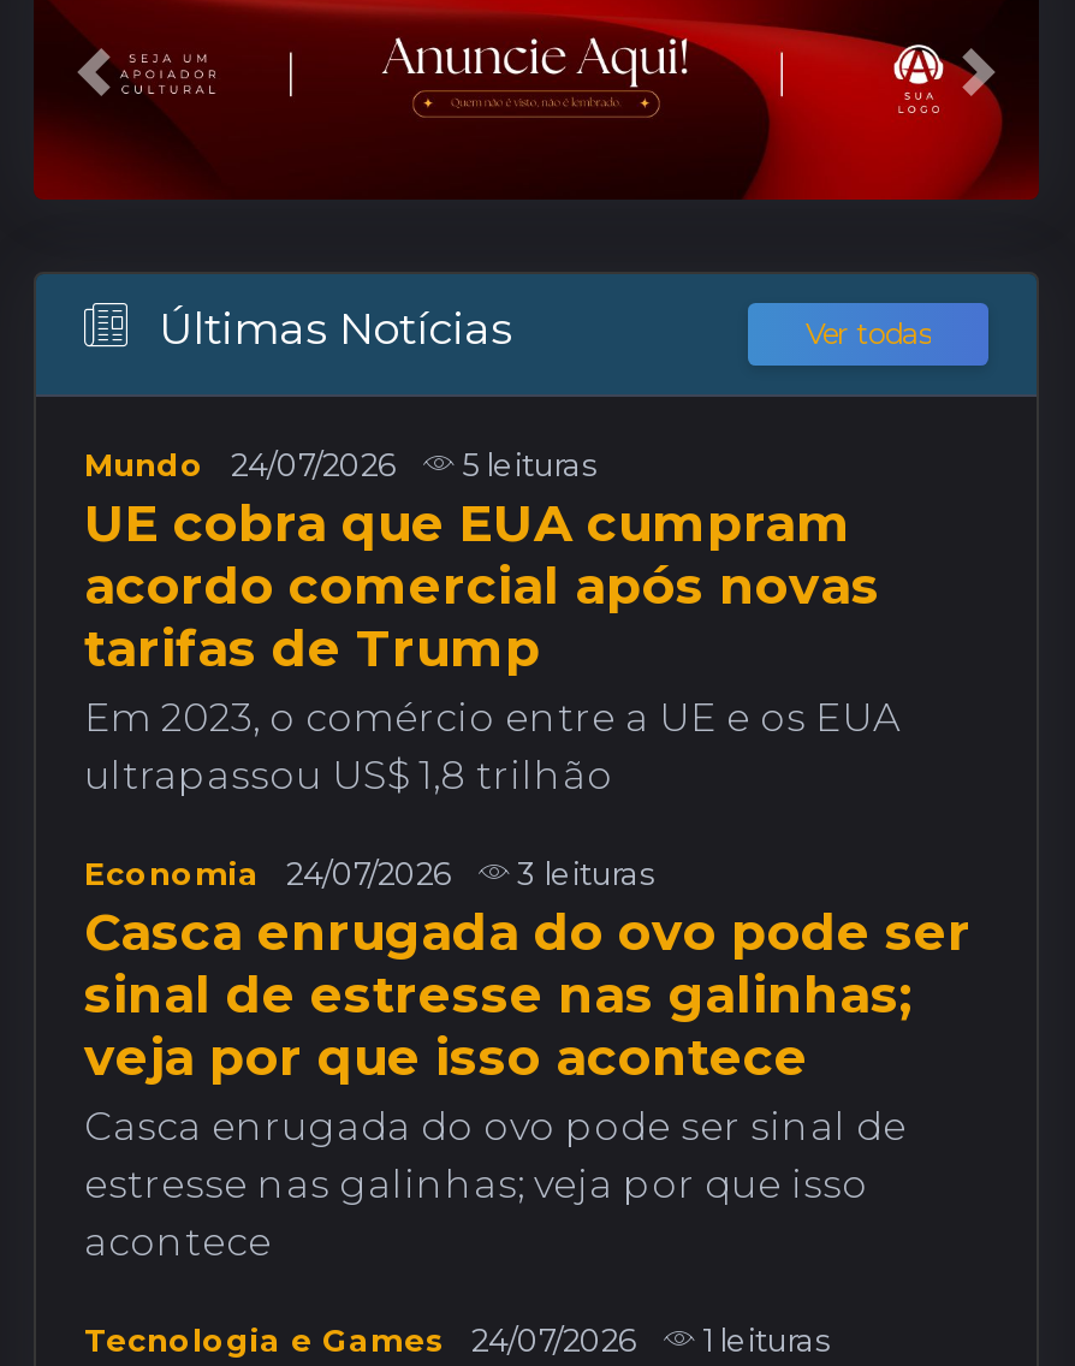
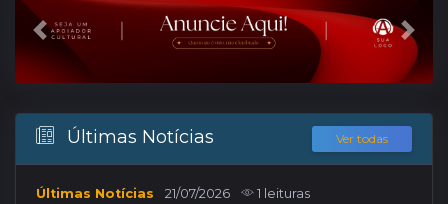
[84,446,972,1358] Mundo | 24/07/2026 | 5 leituras | UE cobra que EUA cumpram | acordo comercial após novas | tarifas de Trump | Em 2023, o comércio entre a UE e os EUA | ultrapassou US$ 1,8 trilhão | Economia | 24/07/2026 | 3 leituras | Casca enrugada do ovo pode ser | sinal de estresse nas galinhas; | veja por que isso acontece | Casca enrugada do ovo pode ser sinal de | estresse nas galinhas; veja por que isso | acontece | Tecnologia e Games | 24/07/2026 -> [36,186,230,201] Últimas Notícias | 21/07/2026

